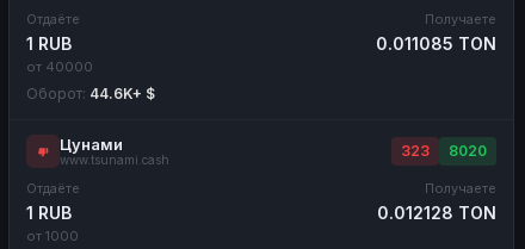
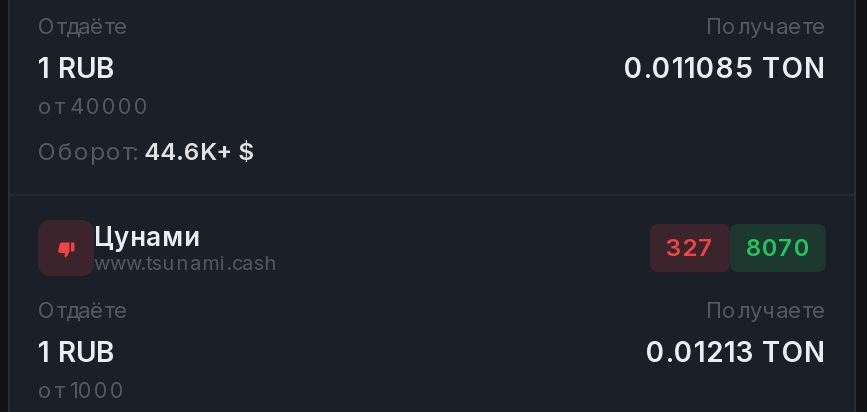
[401,141,430,159] 323 -> [666,231,714,261] 327
[449,141,487,159] 8020 -> [746,231,810,261] 8070
[377,202,496,222] 0.012128 TON -> [646,333,826,367] 0.01213 TON

